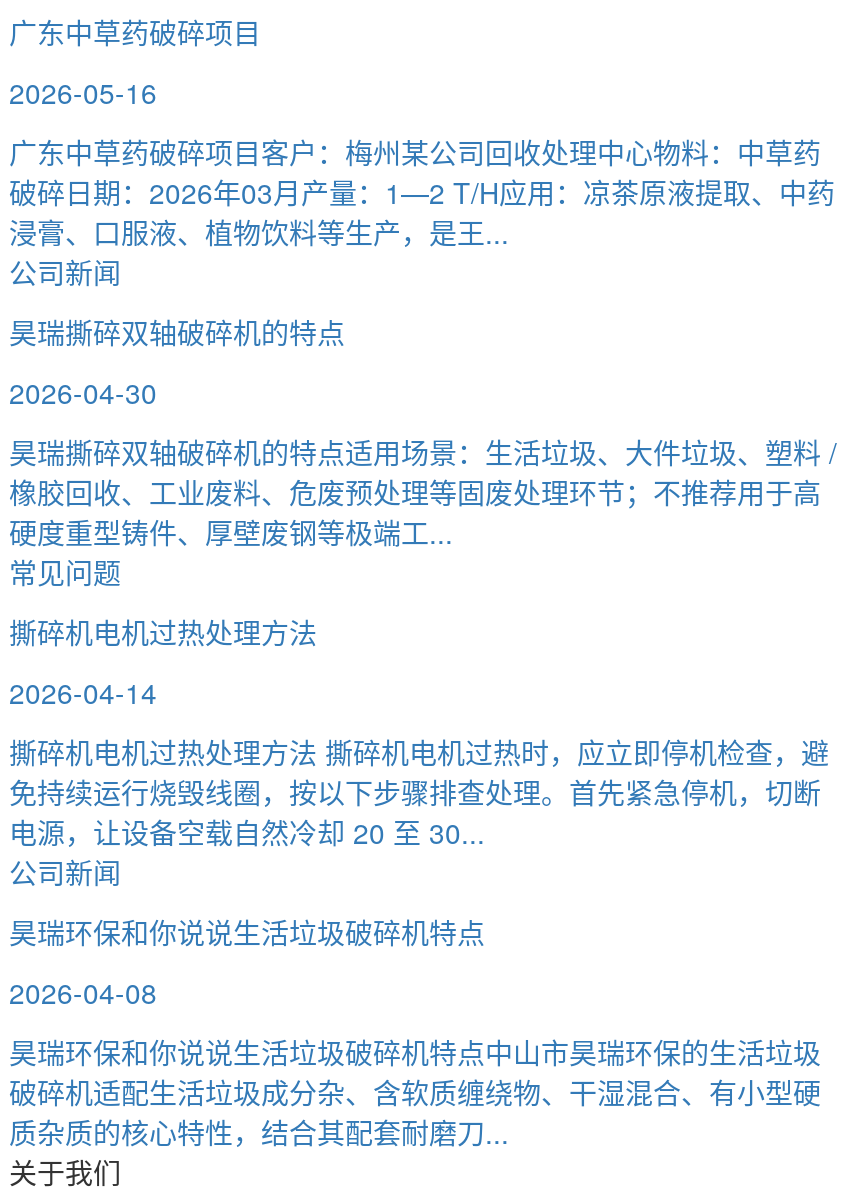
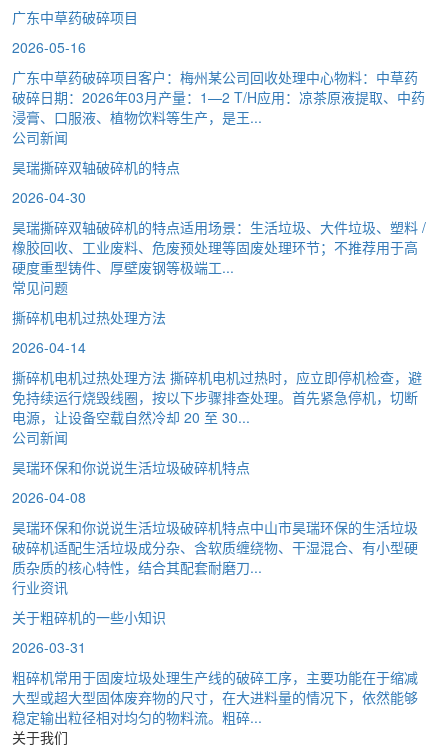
none -> [12,577,418,727] 行业资讯 | 关于粗碎机的一些小知识 | 2026-03-31 | 粗碎机常用于固废垃圾处理生产线的破碎工序，主要功能在于缩减 | 大型或超大型固体废弃物的尺寸，在大进料量的情况下，依然能够 | 稳定输出粒径相对均匀的物料流。粗碎...

